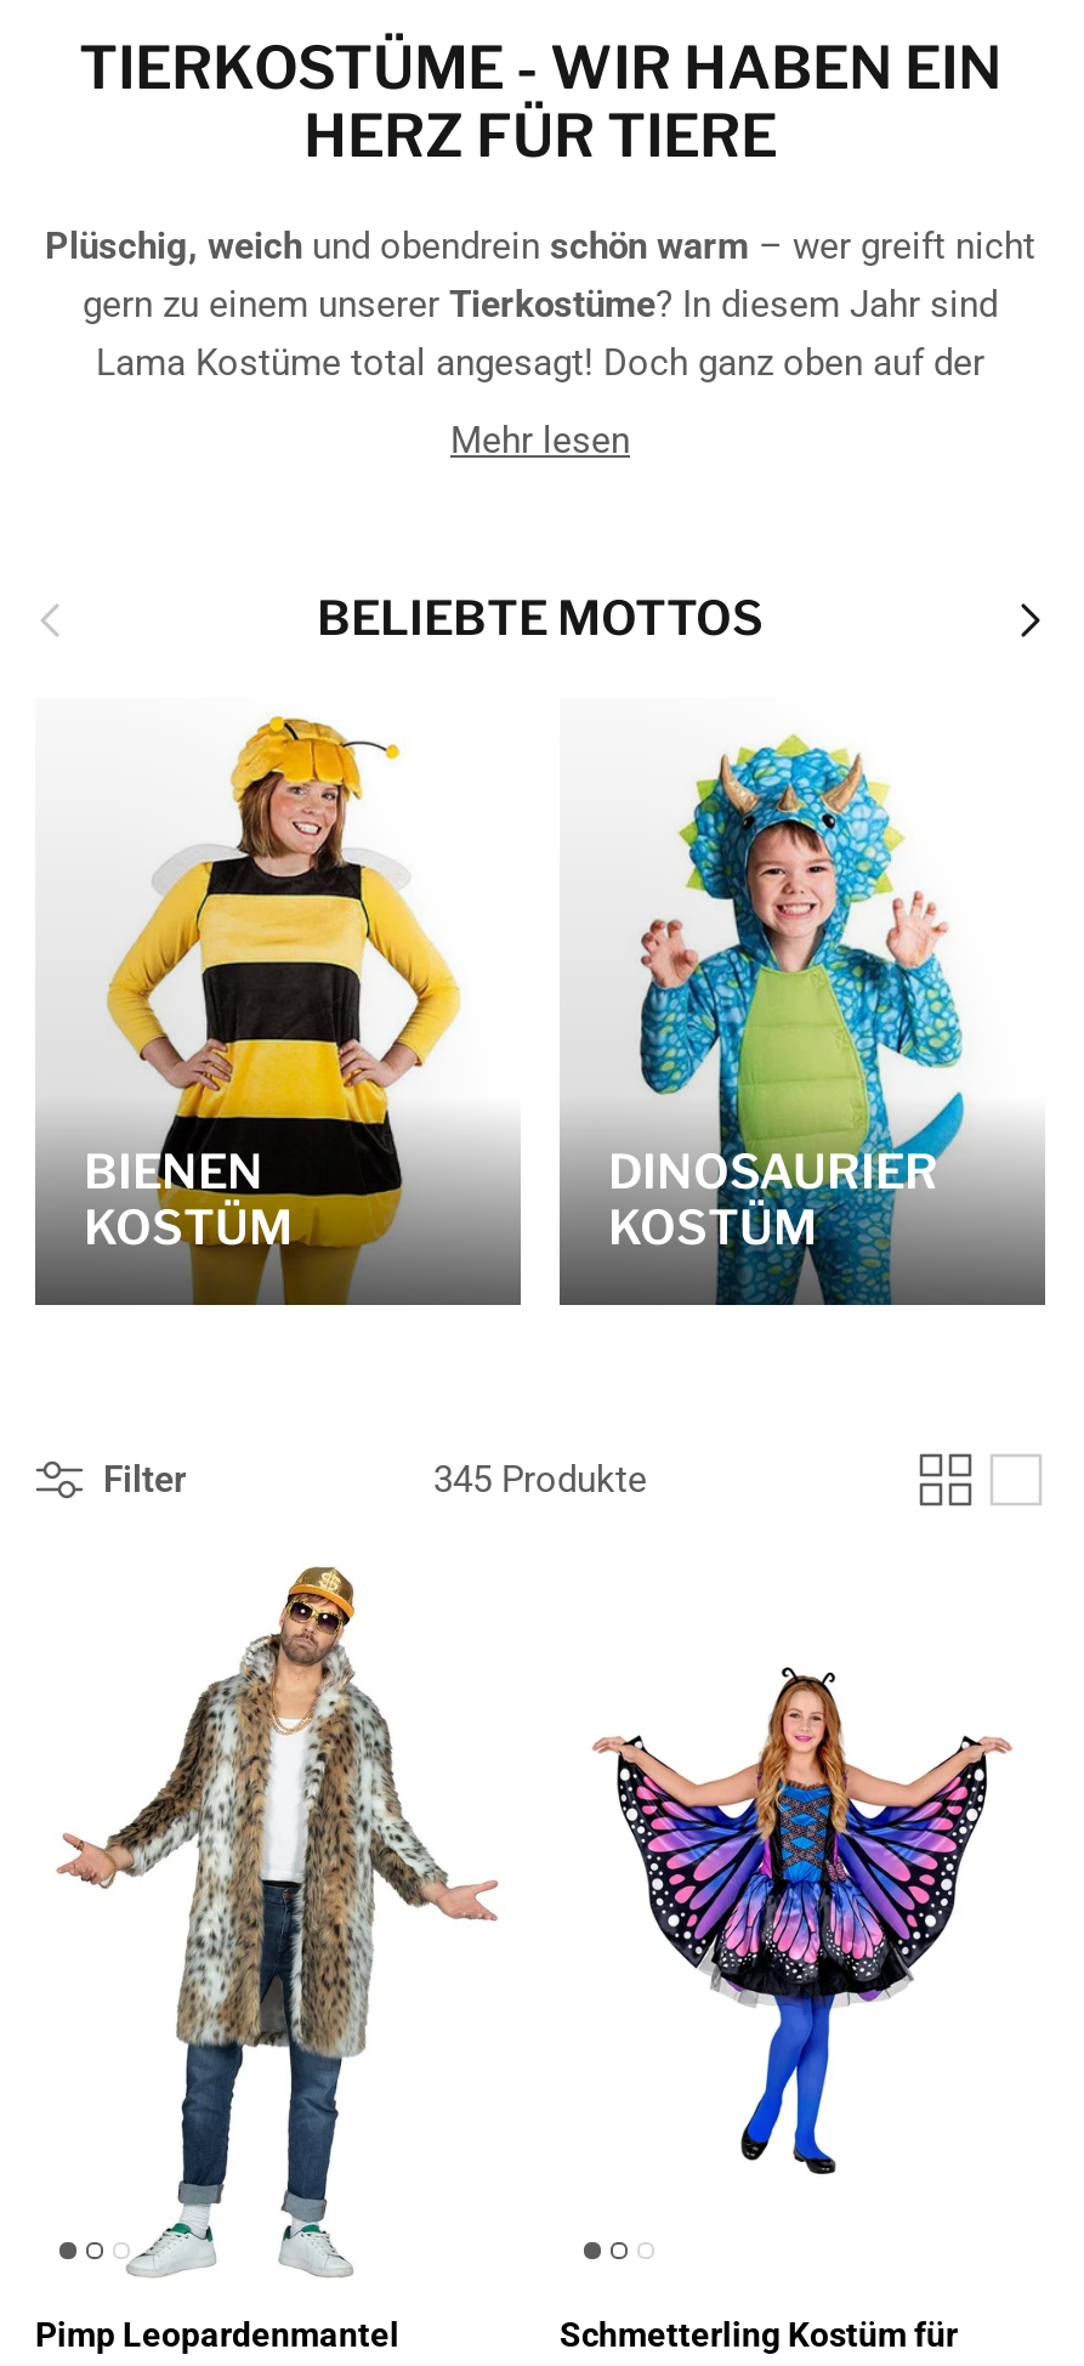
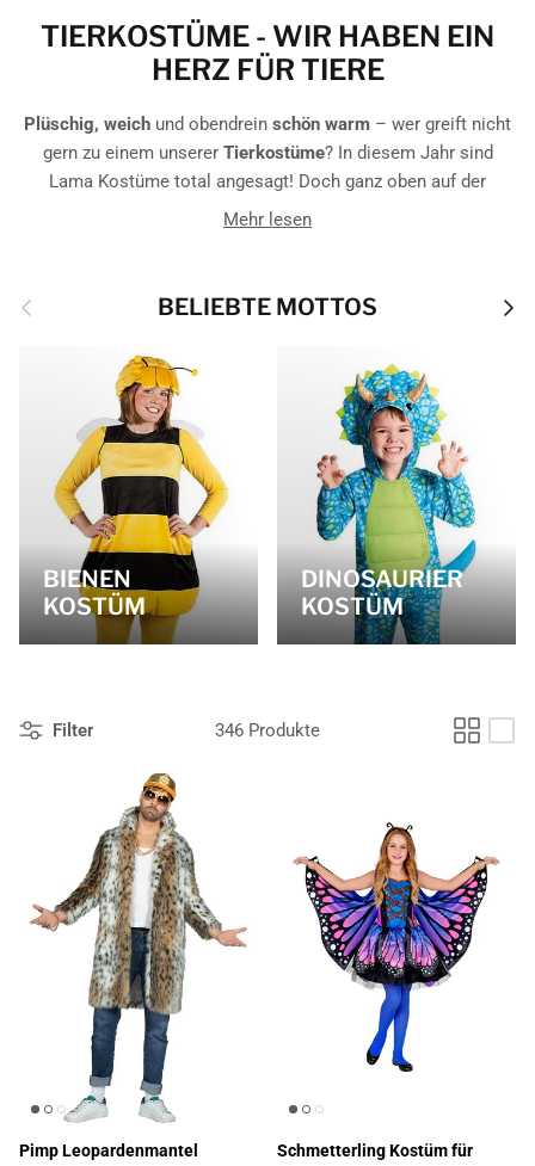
[433,1458,647,1502] 345 Produkte -> [215,720,320,741] 346 Produkte

